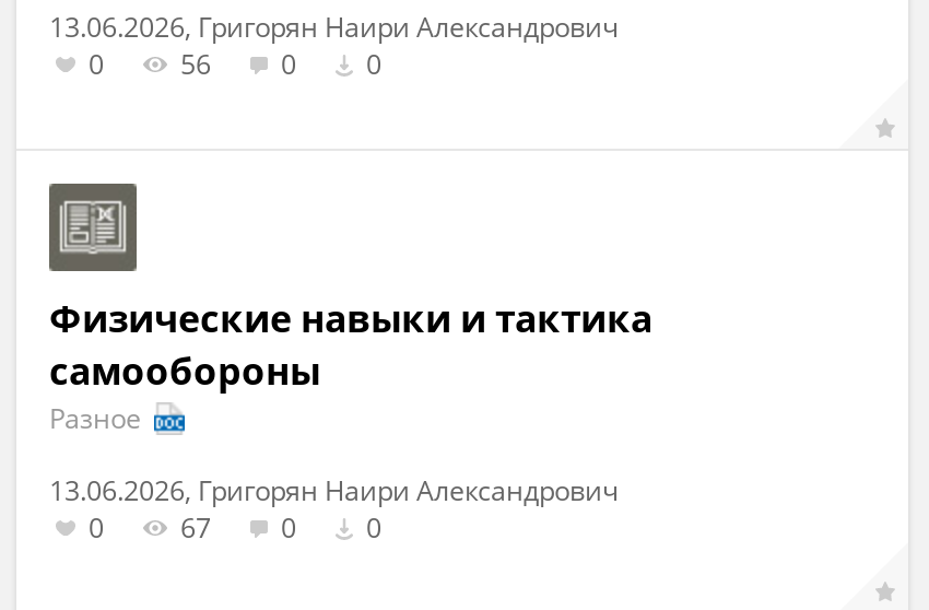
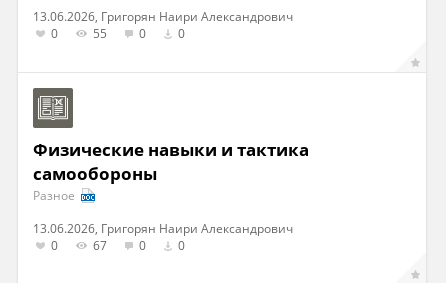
[82,47,381,84] 0 56 0 0 -> [48,25,185,42] 0 55 0 0

